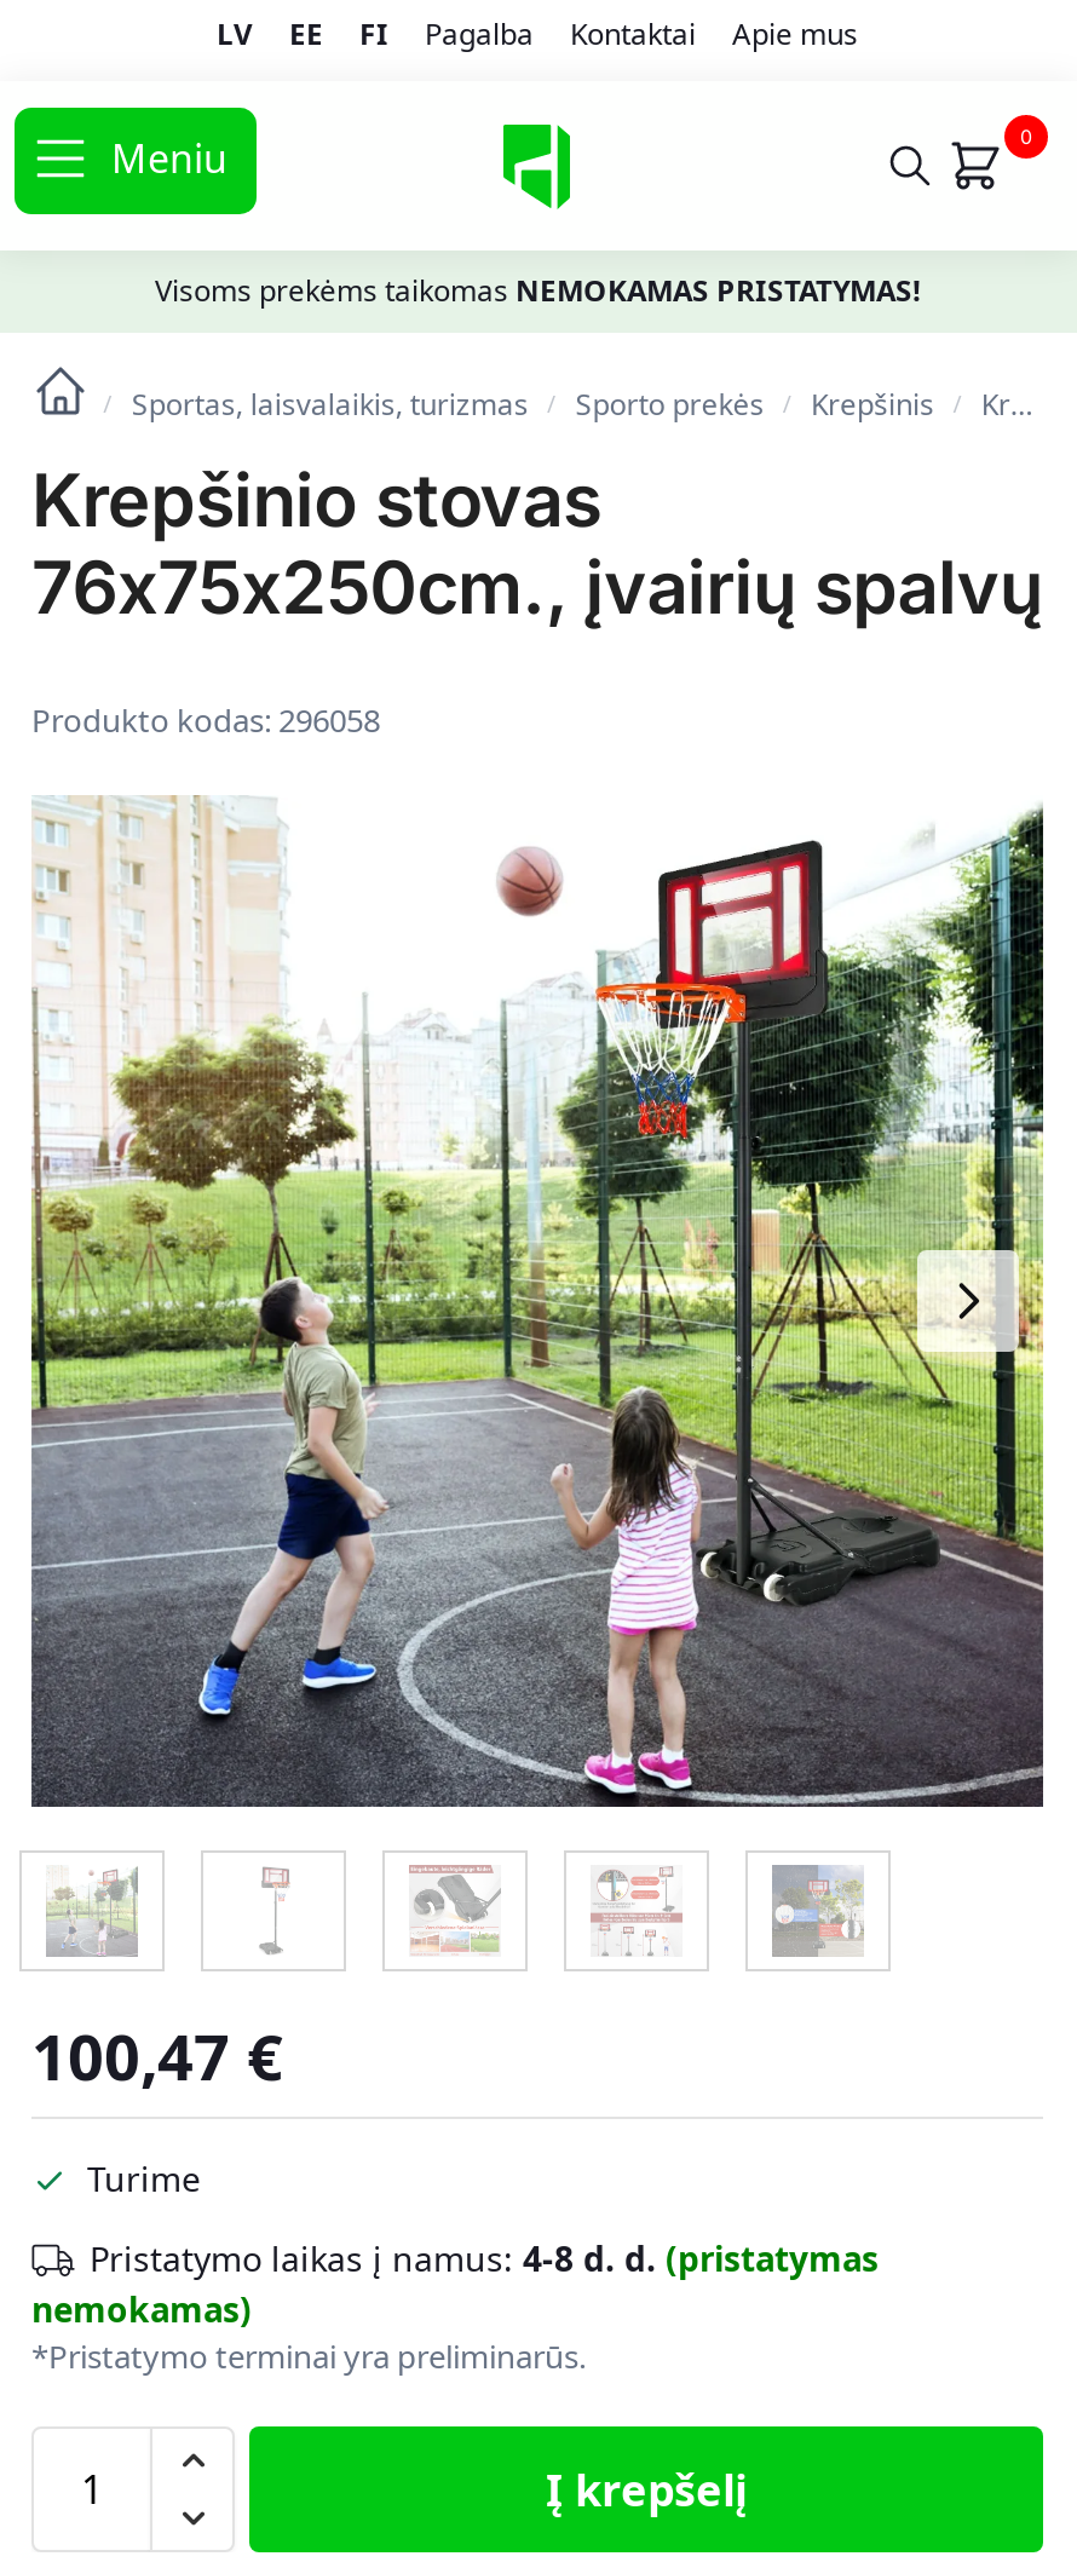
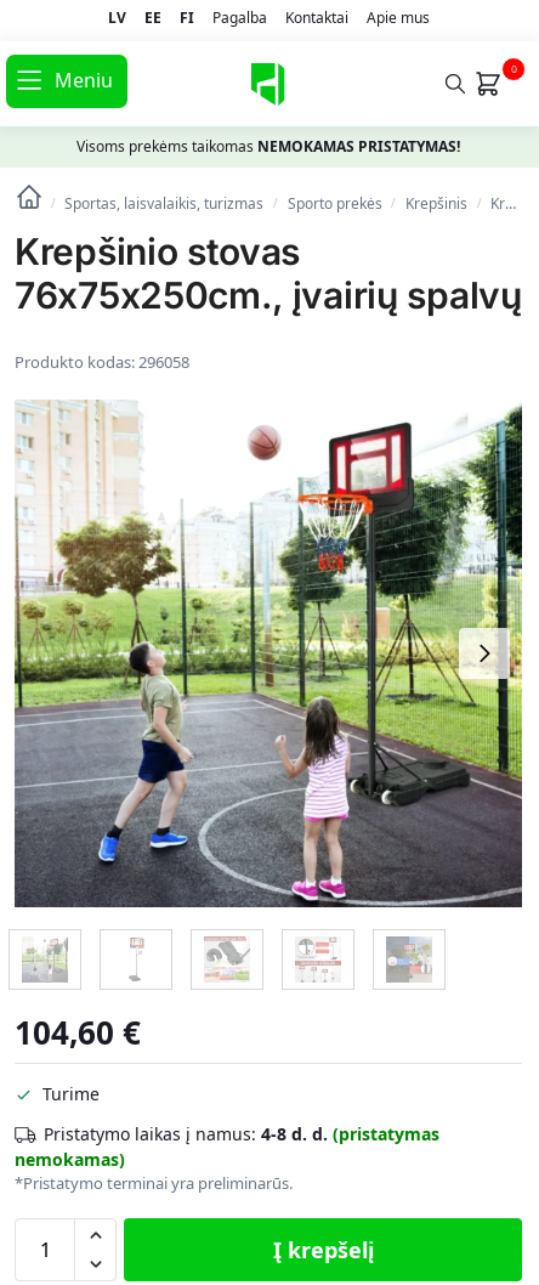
[31,2013,283,2100] 100,47 € -> [15,1011,141,1054] 104,60 €

